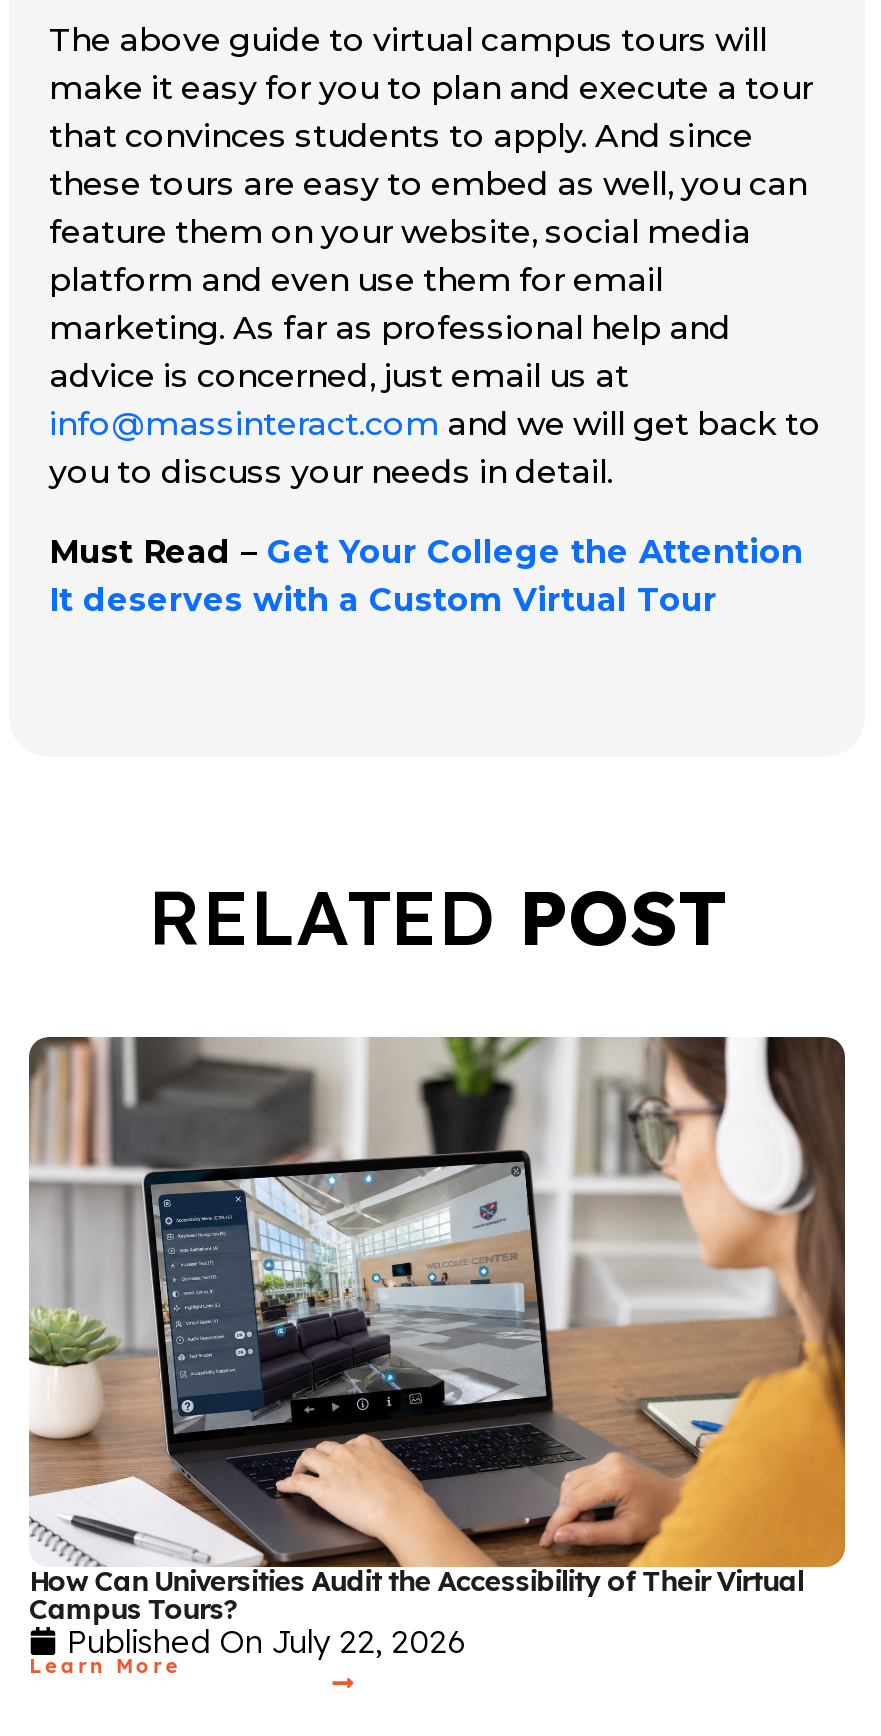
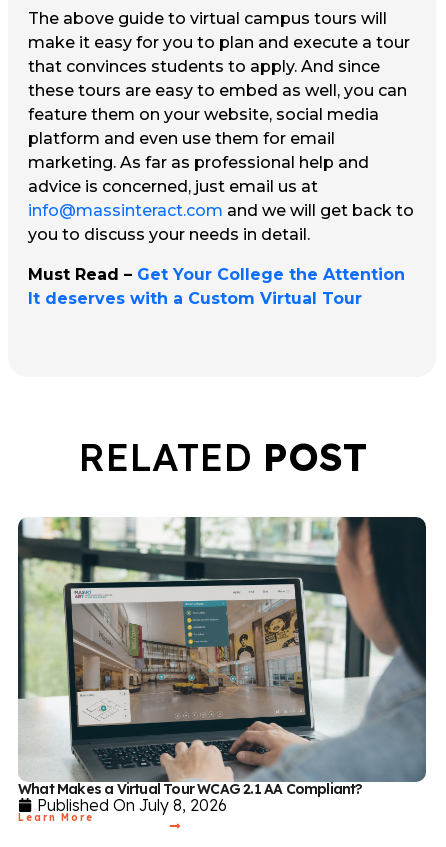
[27,1035,847,1661] [image] | How Can Universities Audit the Accessibility of Their Virtual | Campus Tours? | Published On July 22, 2026 -> [17,516,427,815] [image] | What Makes a Virtual Tour WCAG 2.1 AA Compliant? | Published On July 8, 2026

